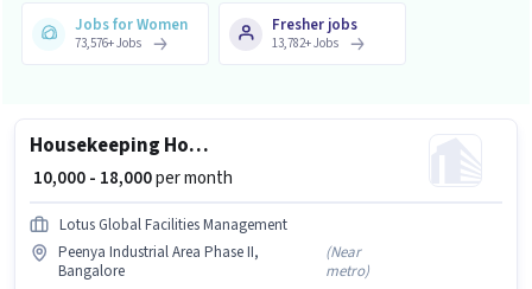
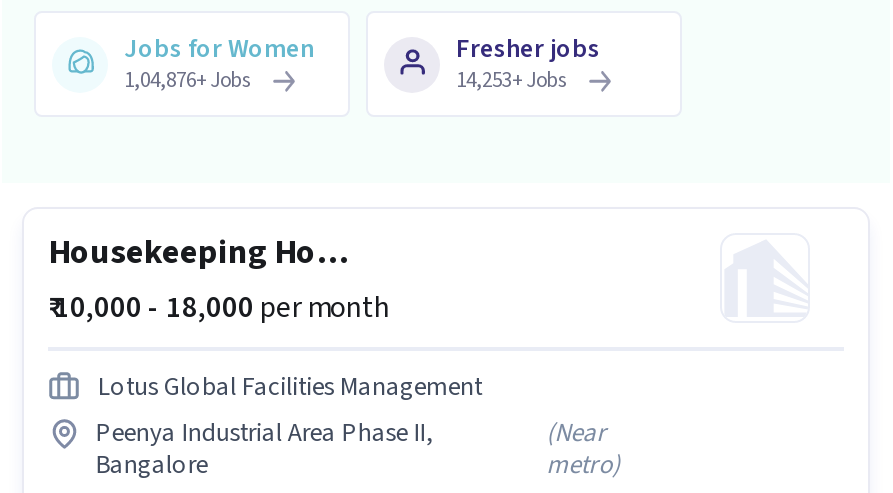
[75,35,141,53] 73,576+Jobs -> [124,66,252,96] 1,04,876+Jobs
[272,35,338,53] 13,782+Jobs -> [456,66,568,96] 14,253+Jobs

